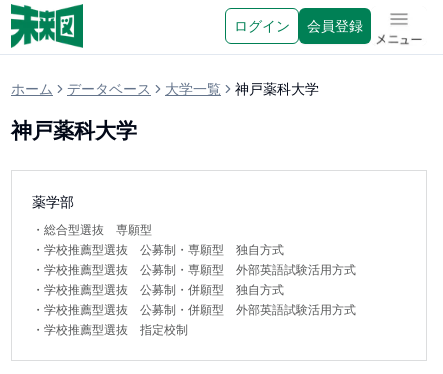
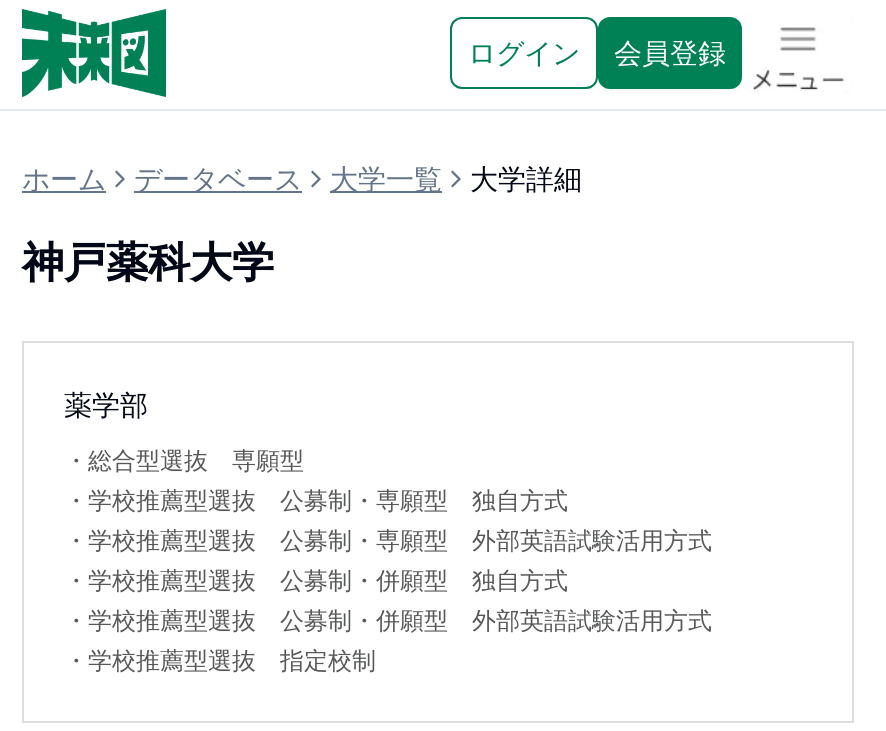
[235,80,319,97] 神戸薬科大学 -> [470,161,582,195] 大学詳細

